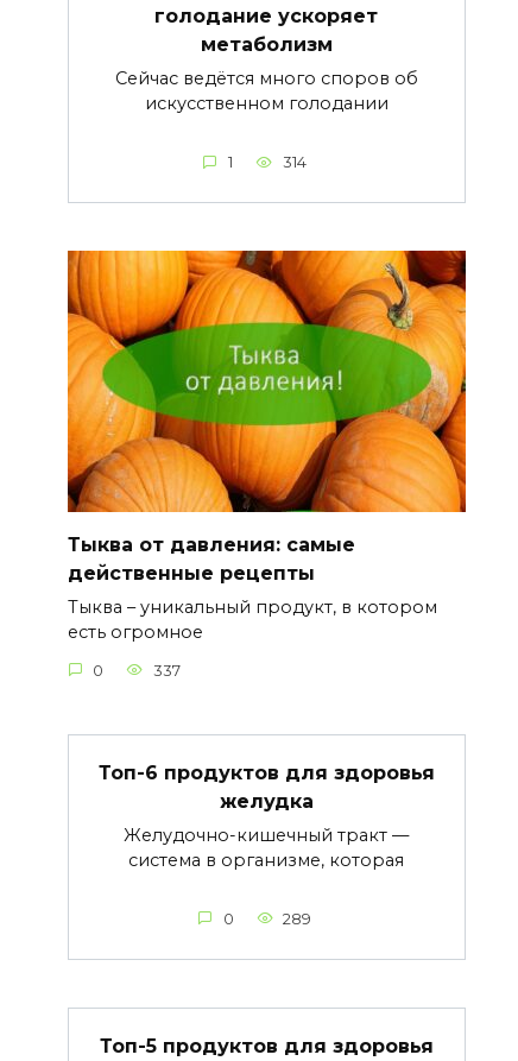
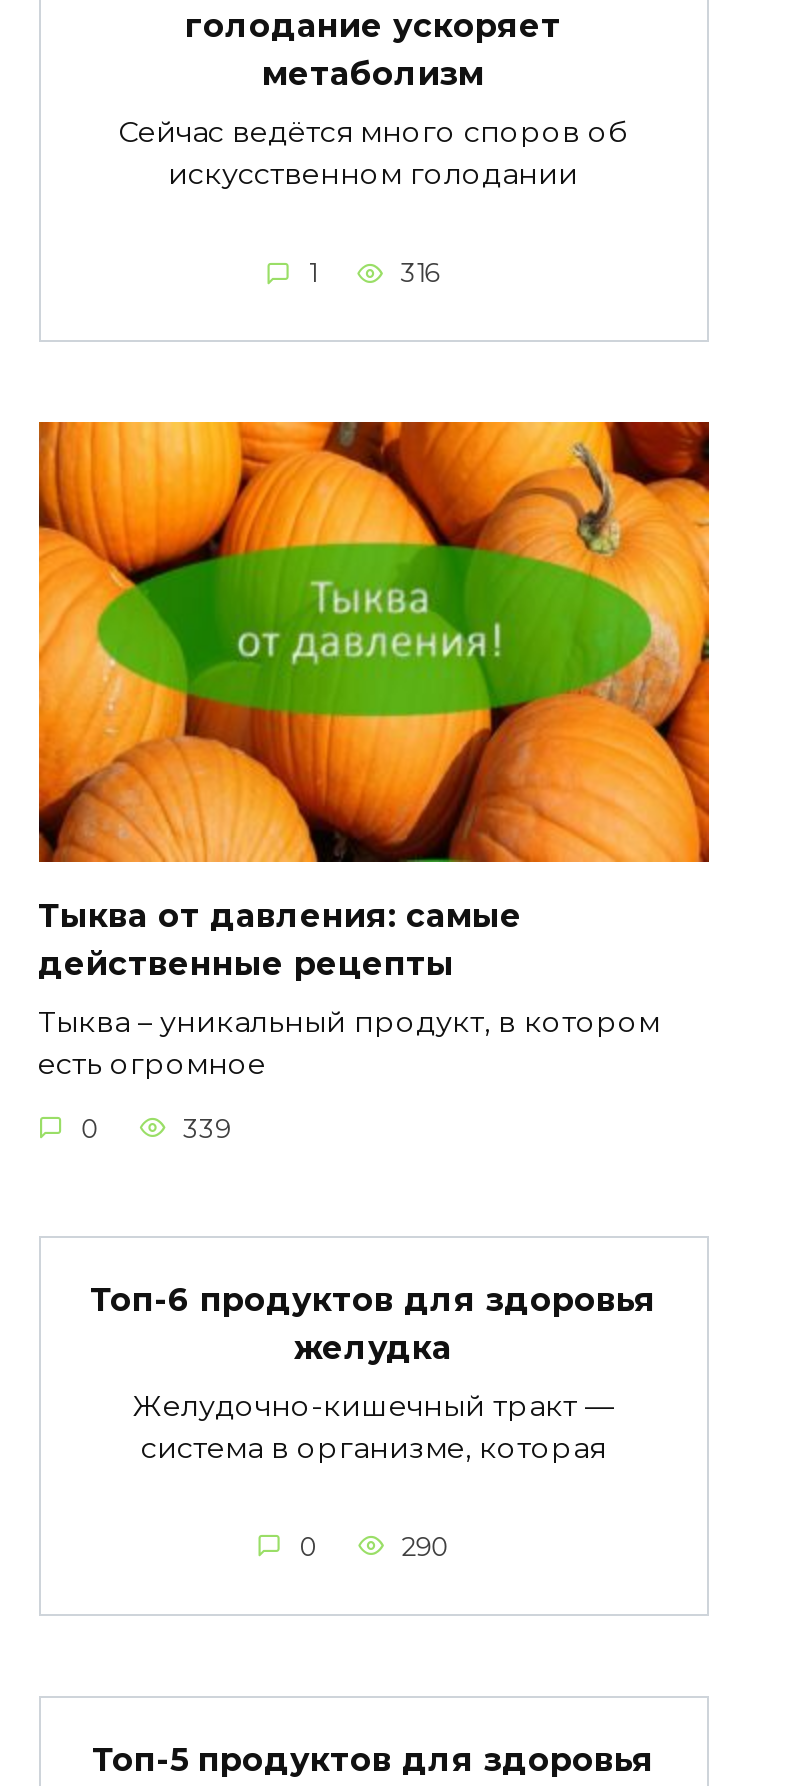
[283,153,306,171] 314 -> [401,258,441,288] 316
[153,662,181,679] 337 -> [183,1114,231,1144] 339
[283,910,312,928] 289 -> [401,1532,449,1562] 290

